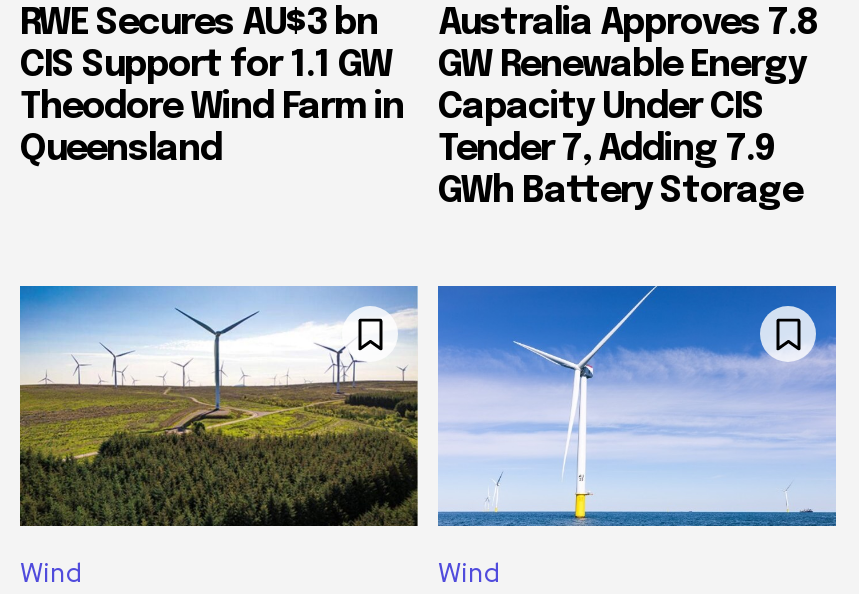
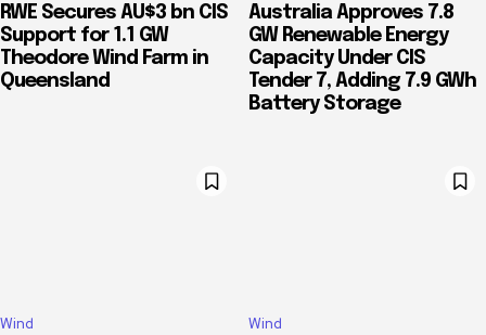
[18,284,420,528] [image] -> none
[436,284,840,528] [image] -> none

